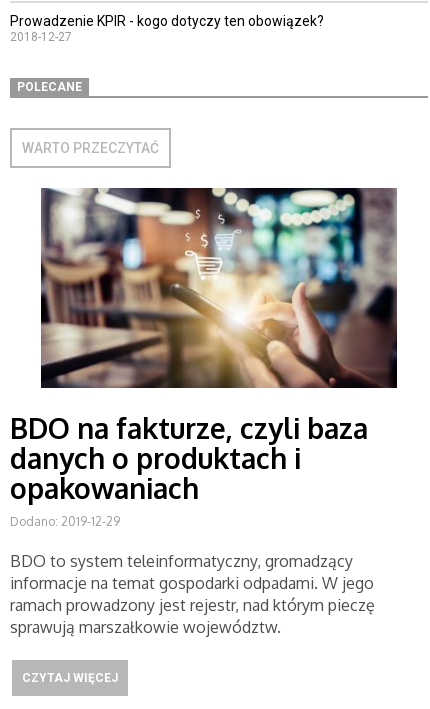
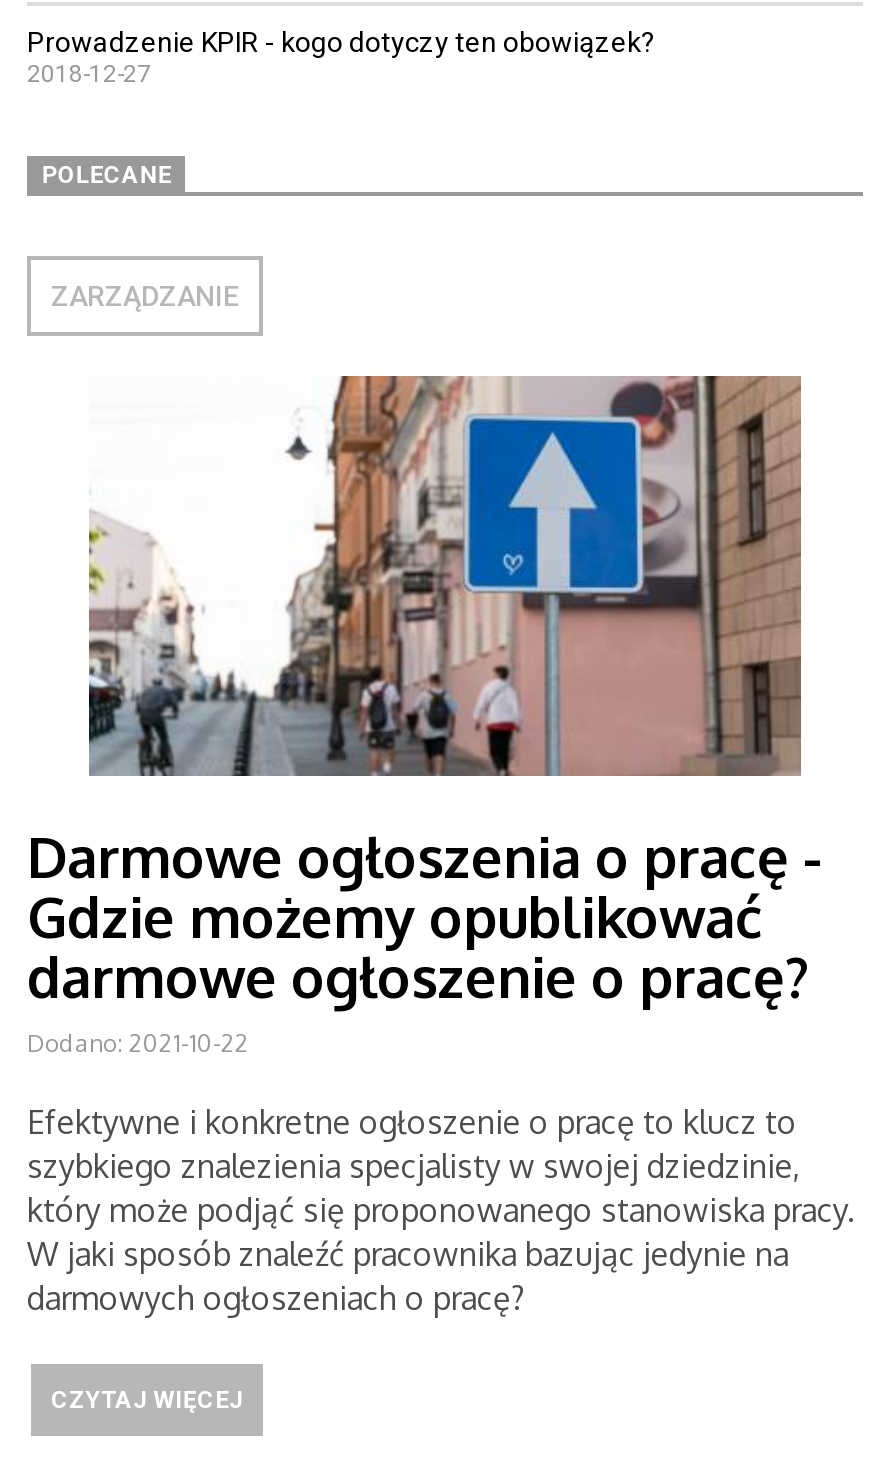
[22,140,159,156] WARTO PRZECZYTAĆ -> [51,280,239,312] ZARZĄDZANIE
[10,187,398,529] [image] | BDO na fakturze, czyli baza | danych o produktach i | opakowaniach | Dodano: 2019-12-29 -> [27,374,821,1058] [image] | Darmowe ogłoszenia o pracę - | Gdzie możemy opublikować | darmowe ogłoszenie o pracę? | Dodano: 2021-10-22
[10,551,375,637] BDO to system teleinformatyczny, gromadzący | informacje na temat gospodarki odpadami. W jego | ramach prowadzony jest rejestr, nad którym pieczę | sprawują marszałkowie województw. -> [27,1102,855,1318] Efektywne i konkretne ogłoszenie o pracę to klucz to | szybkiego znalezienia specjalisty w swojej dziedzinie, | który może podjąć się proponowanego stanowiska pracy. | W jaki sposób znaleźć pracownika bazując jedynie na | darmowych ogłoszeniach o pracę?

